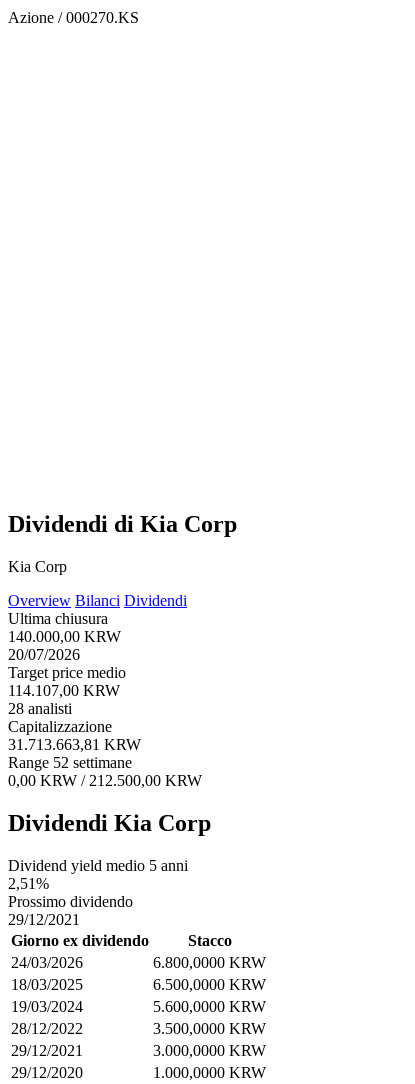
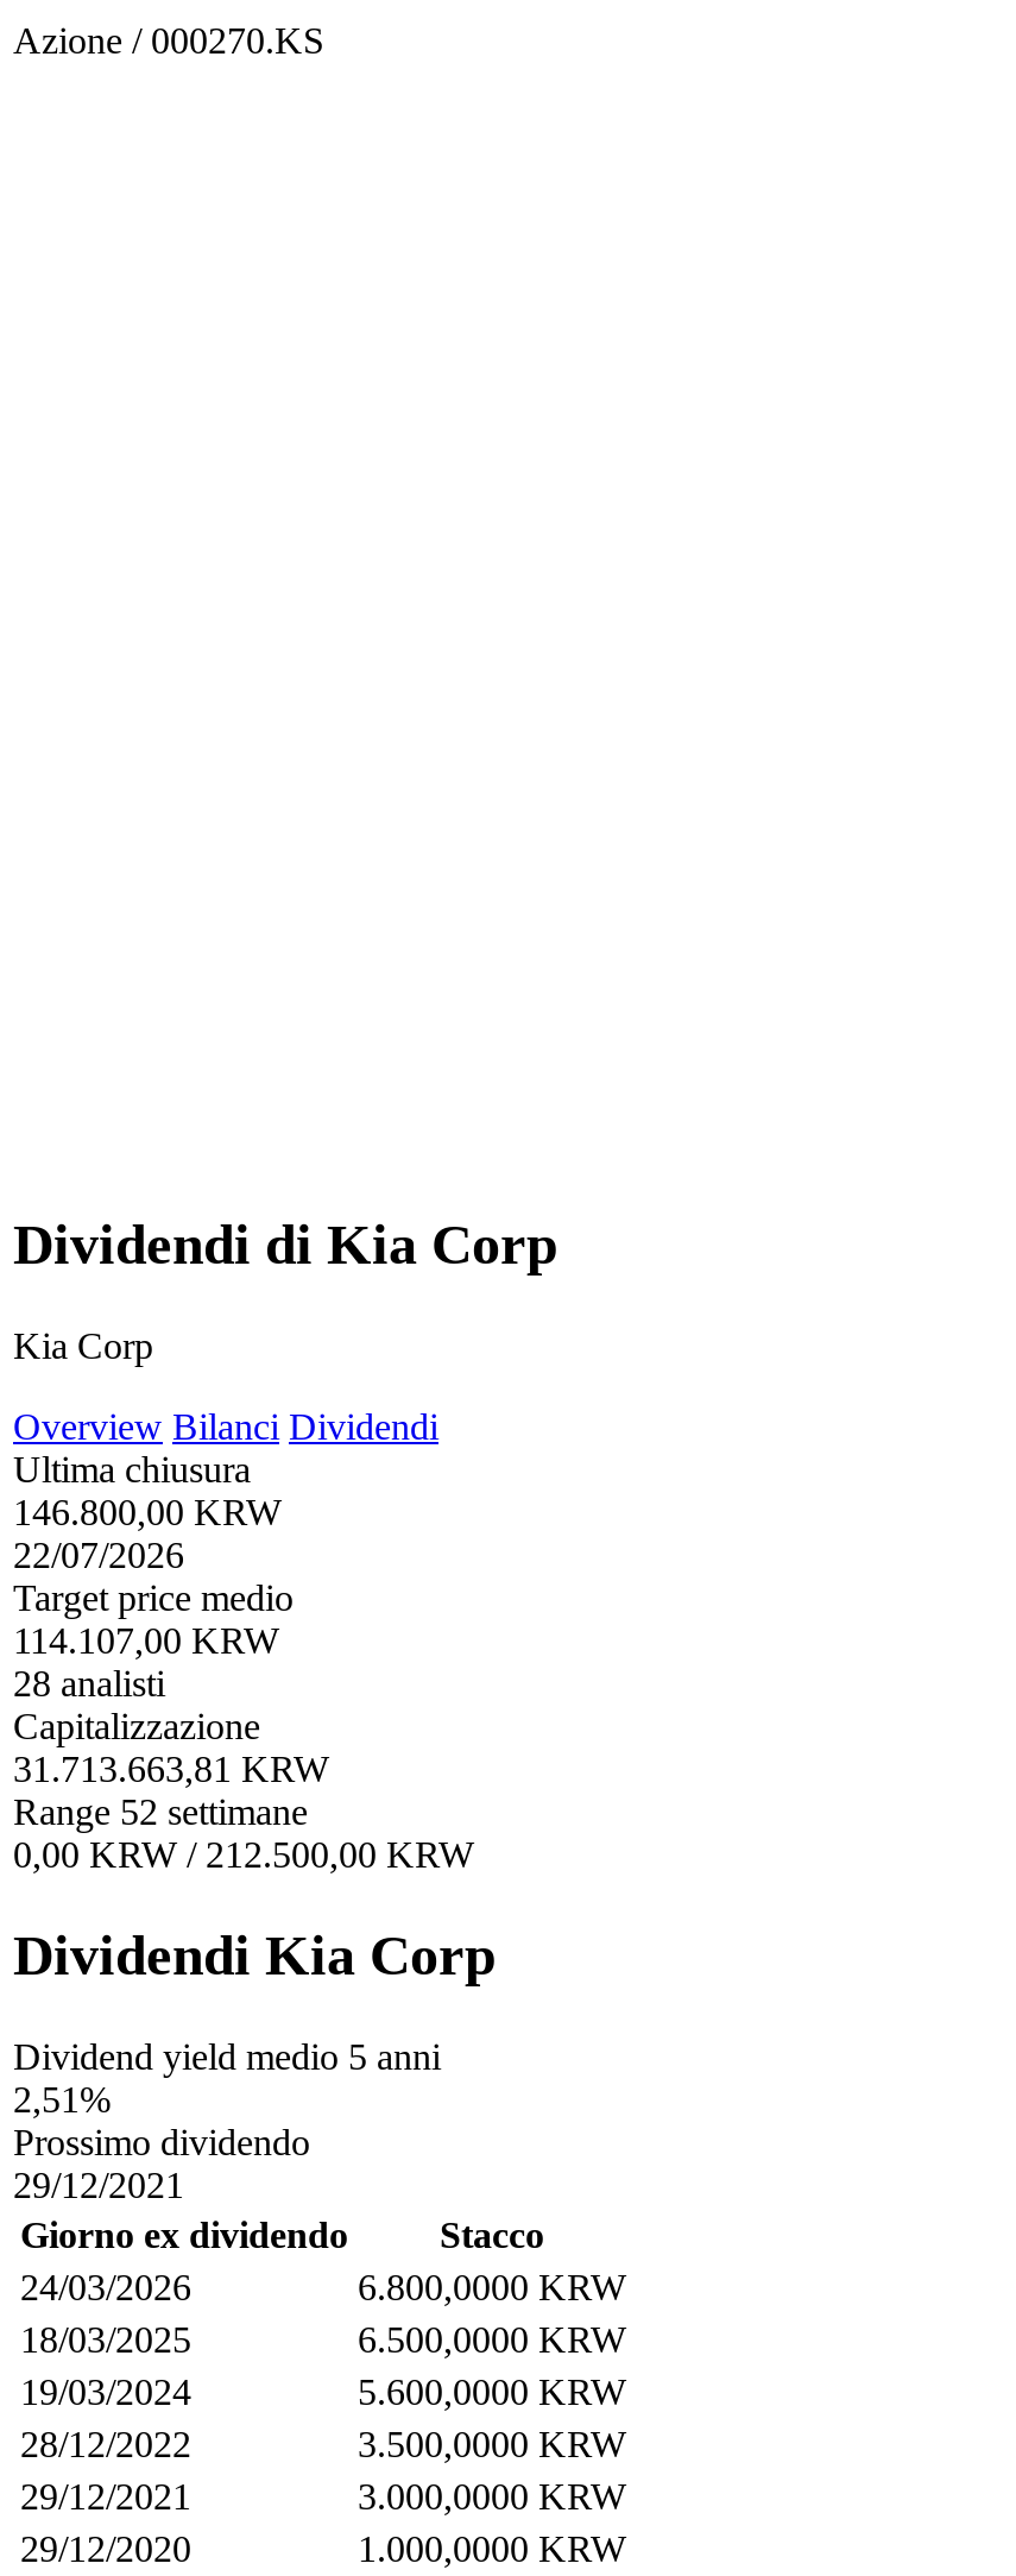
[8,628,121,645] 140.000,00 KRW -> [13,1491,282,1532] 146.800,00 KRW
[8,646,80,663] 20/07/2026 -> [13,1534,184,1575] 22/07/2026

